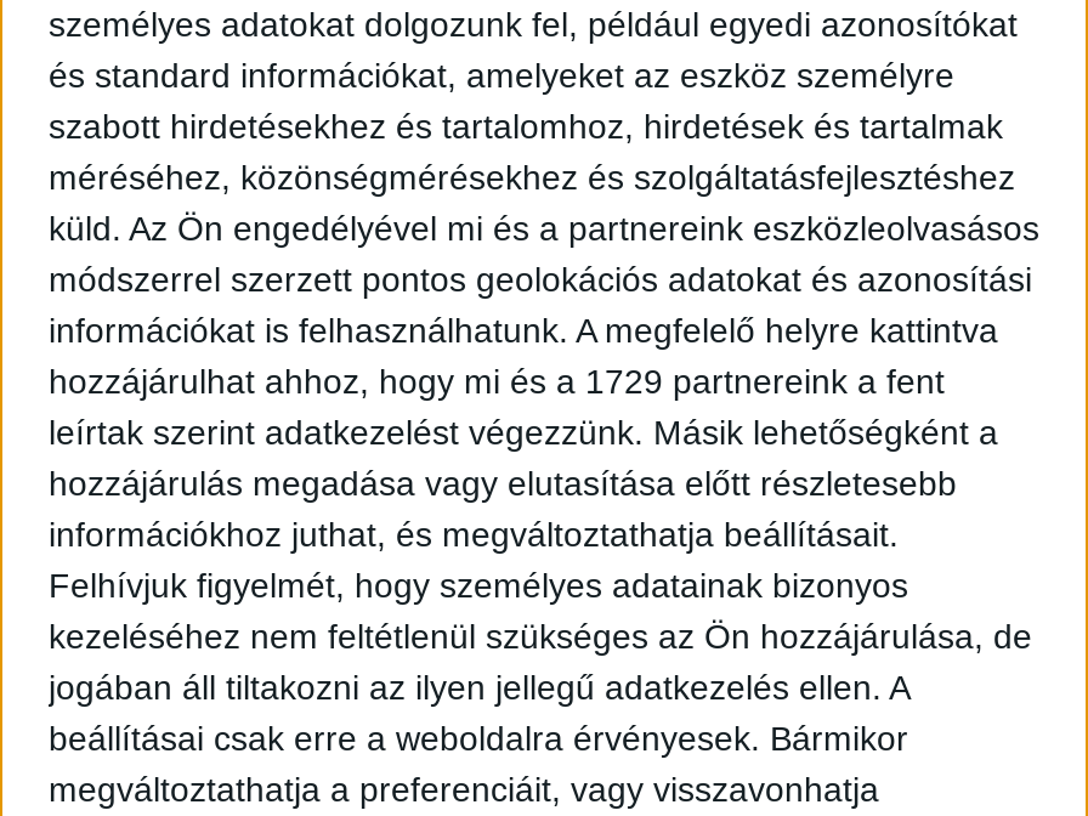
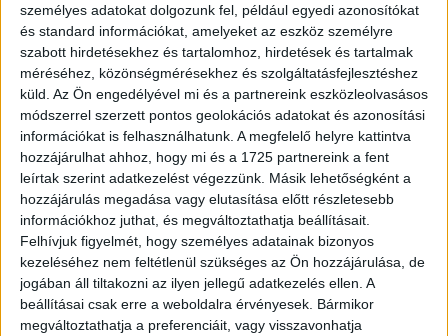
[49,362,945,401] hozzájárulhat ahhoz, hogy mi és a 1729 partnereink a fent -> [20,149,389,165] hozzájárulhat ahhoz, hogy mi és a 1725 partnereink a fent

